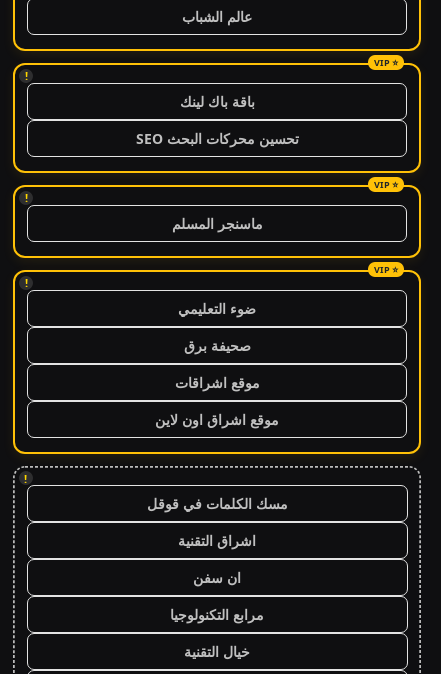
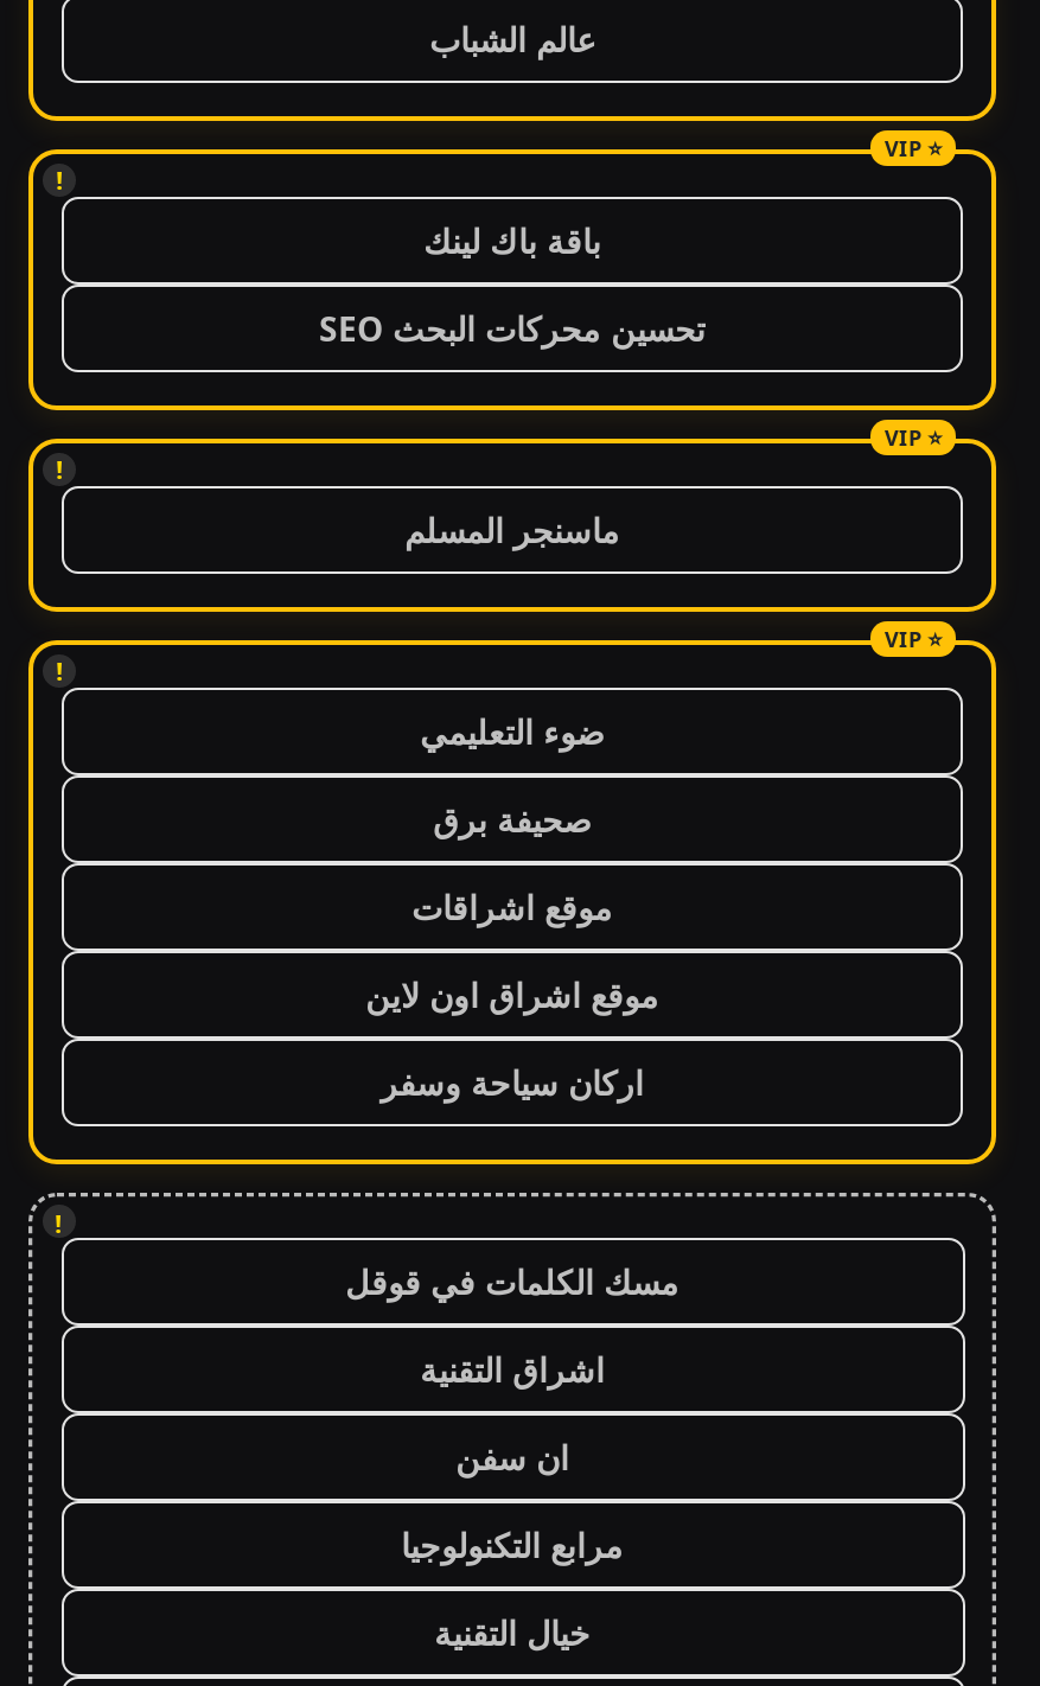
none -> [381,1059,644,1104] اركان سياحة وسفر

